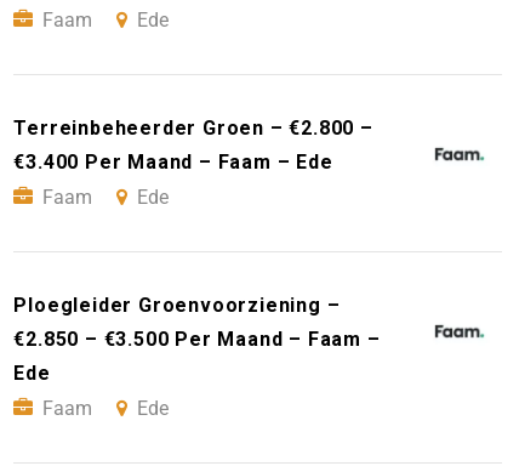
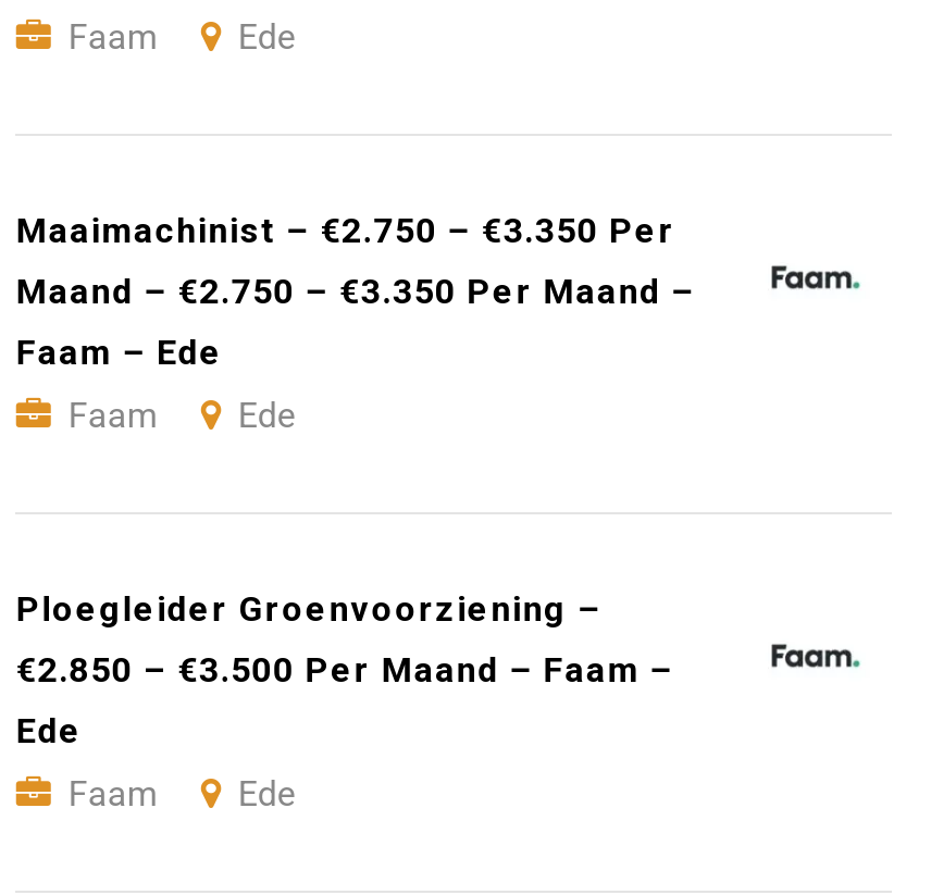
[14,117,373,174] Terreinbeheerder Groen – €2.800 – | €3.400 Per Maand – Faam – Ede -> [16,209,695,372] Maaimachinist – €2.750 – €3.350 Per | Maand – €2.750 – €3.350 Per Maand – | Faam – Ede

